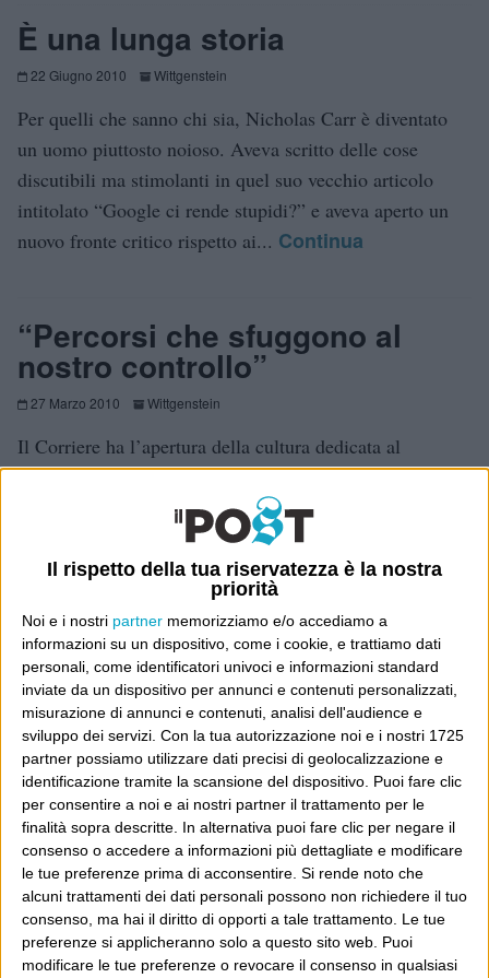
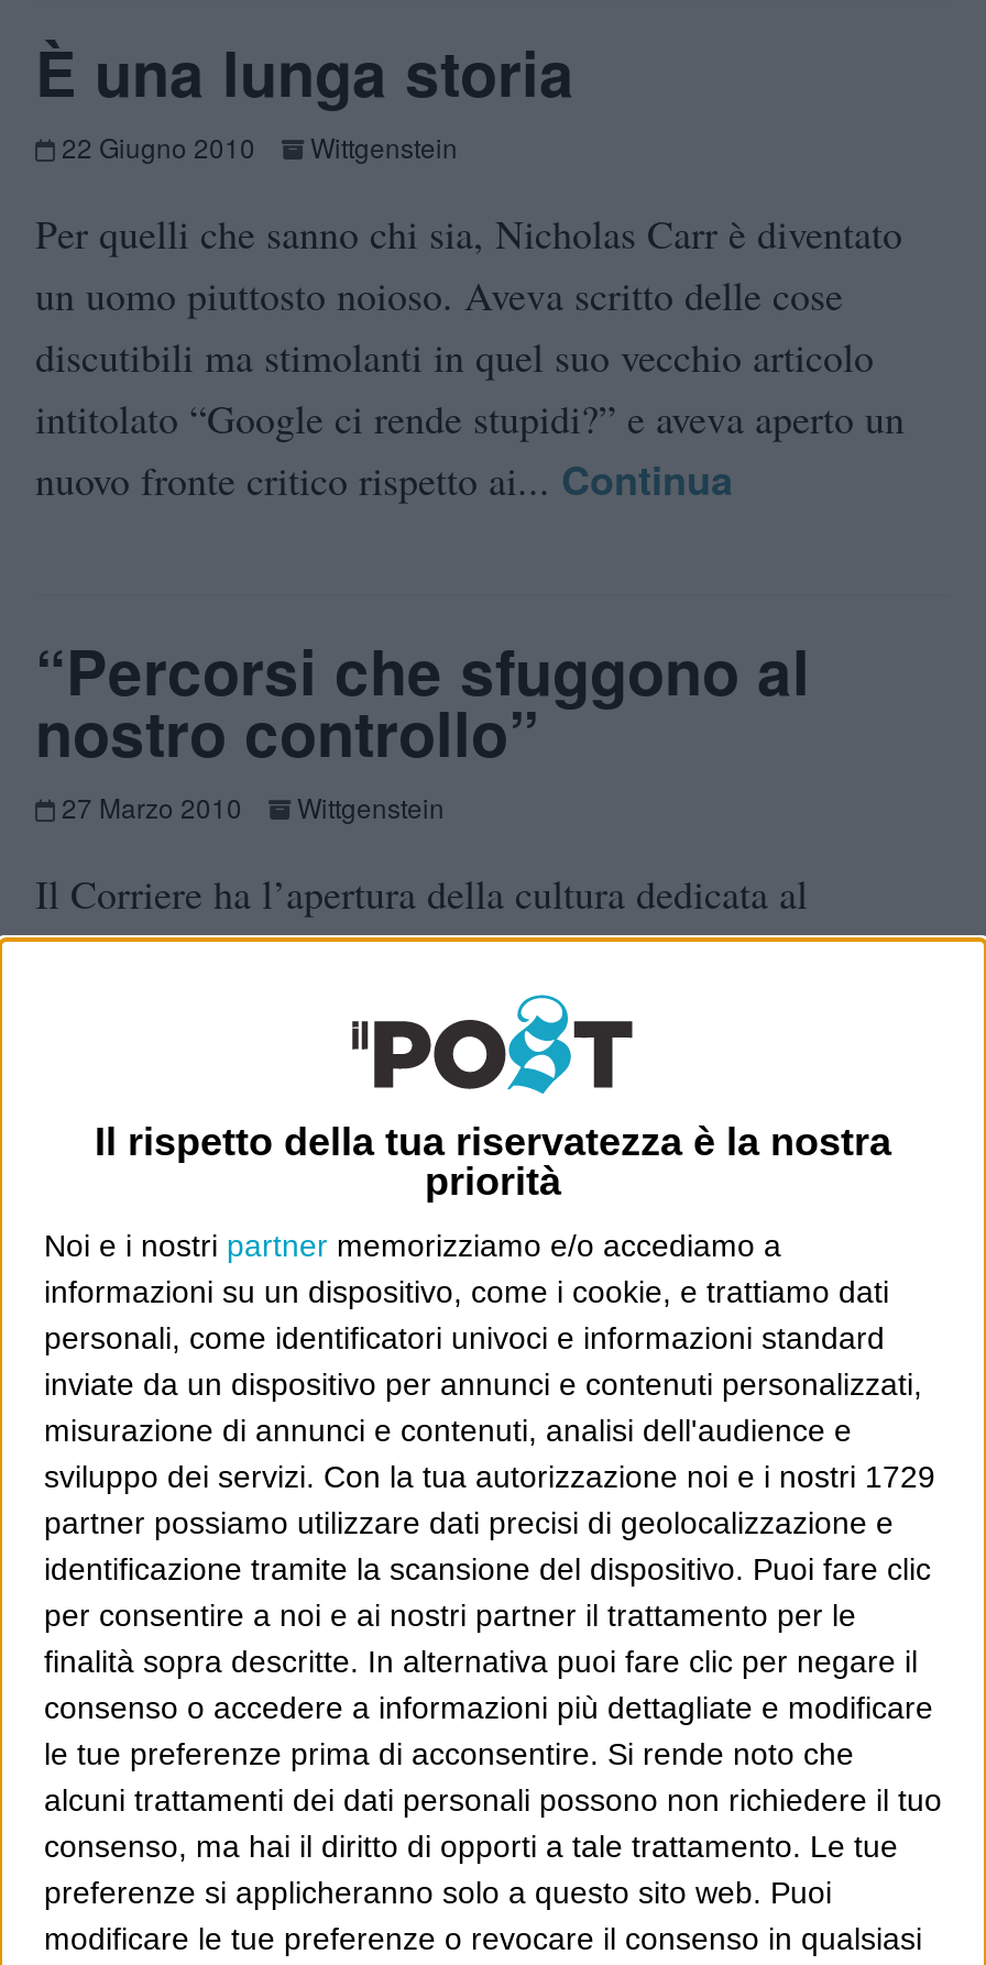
[22,727,464,744] sviluppo dei servizi. Con la tua autorizzazione noi e i nostri 1725 -> [44,1459,935,1494] sviluppo dei servizi. Con la tua autorizzazione noi e i nostri 1729

